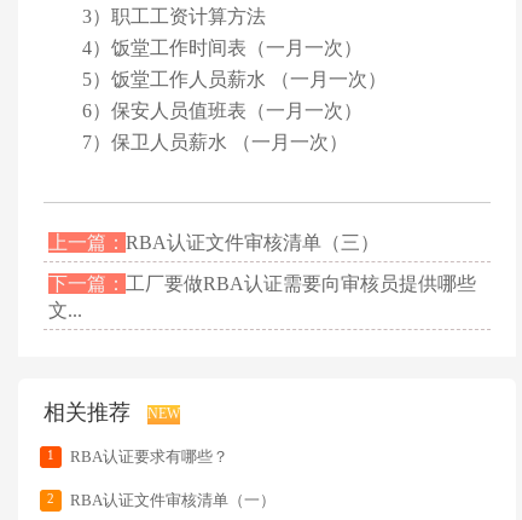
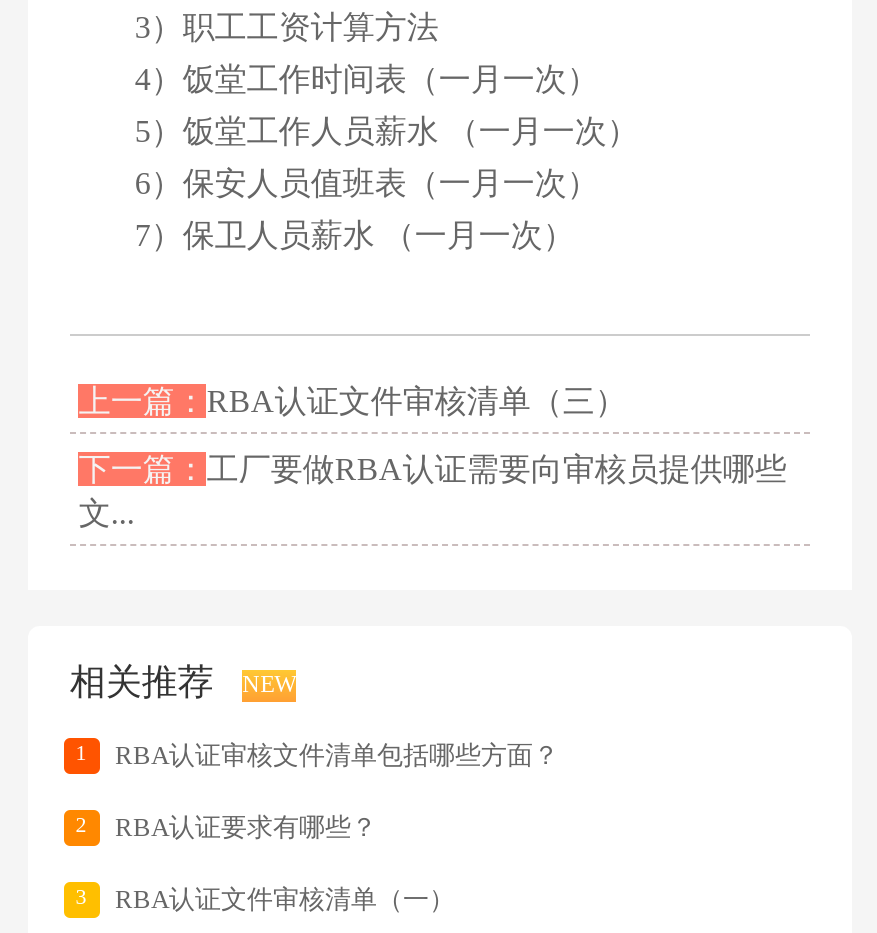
none -> [76,741,559,836] RBA认证审核文件清单包括哪些方面？ | 2
[47,491,276,509] 2 RBA认证文件审核清单（一） -> [76,884,455,914] 3 RBA认证文件审核清单（一）

